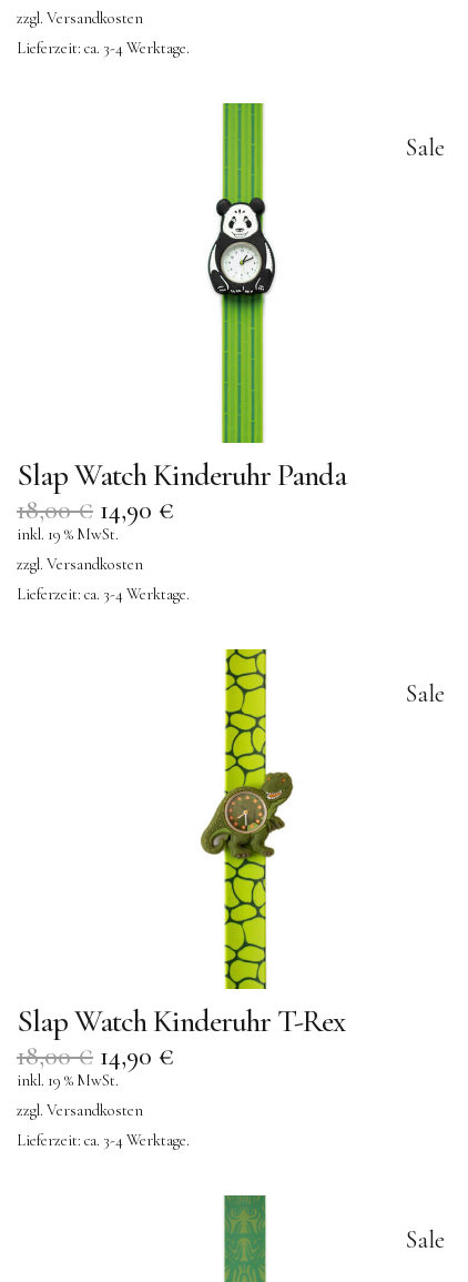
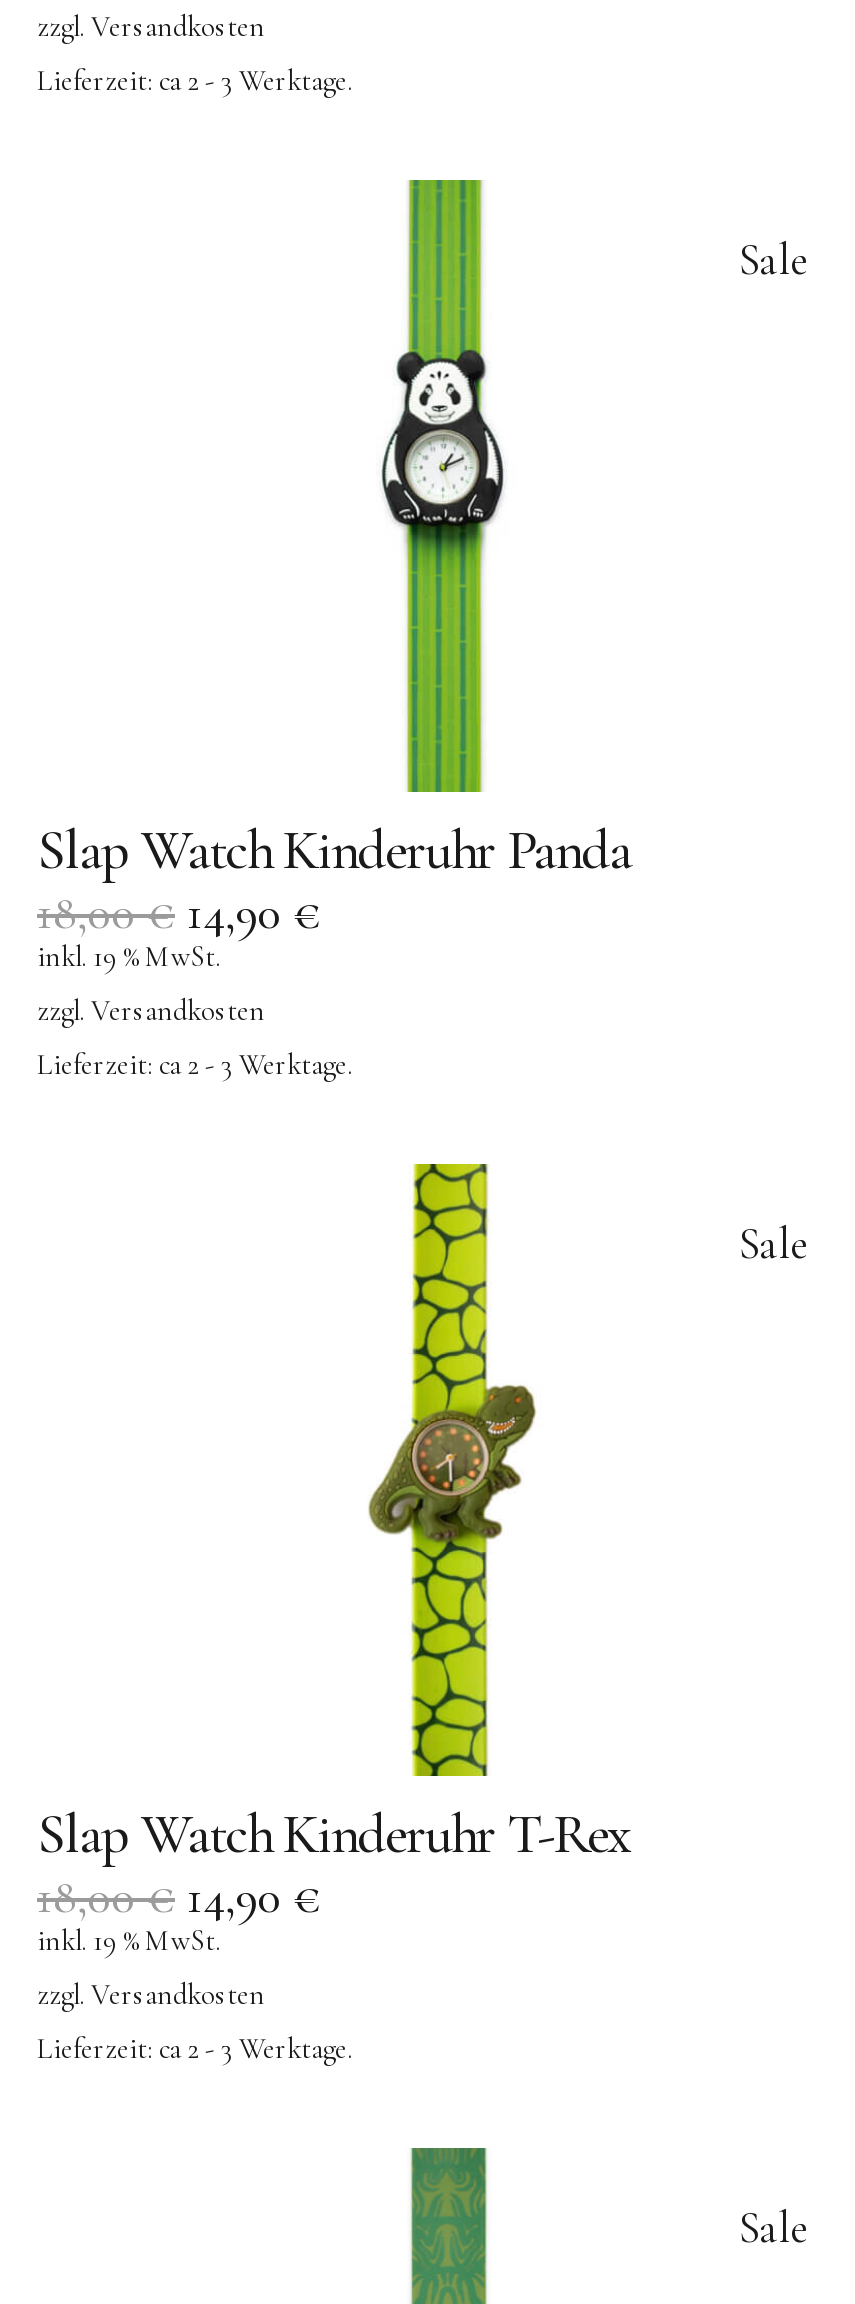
[17,38,190,57] Lieferzeit: ca. 3-4 Werktage. -> [37,63,353,97] Lieferzeit: ca 2 - 3 Werktage.
[17,585,190,604] Lieferzeit: ca. 3-4 Werktage. -> [37,1048,353,1082] Lieferzeit: ca 2 - 3 Werktage.
[17,1131,190,1150] Lieferzeit: ca. 3-4 Werktage. -> [37,2032,353,2066] Lieferzeit: ca 2 - 3 Werktage.

